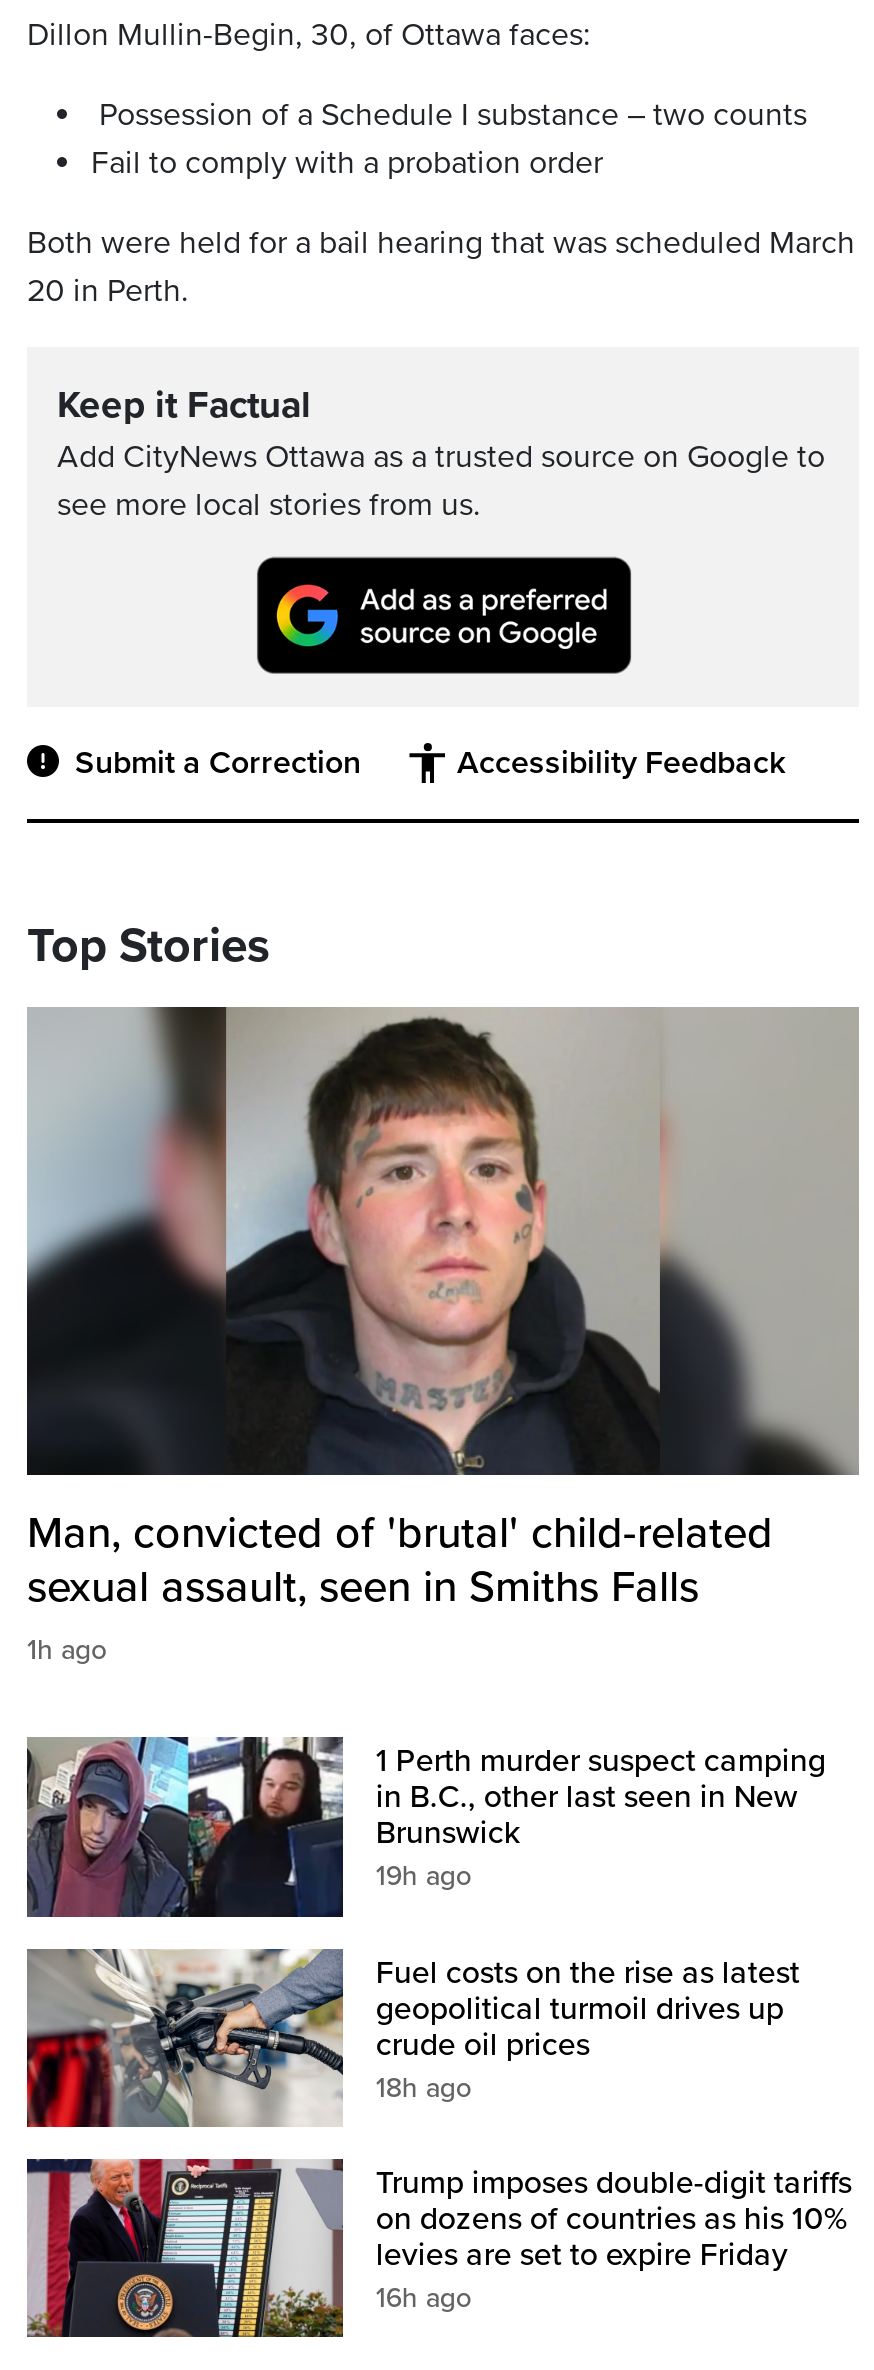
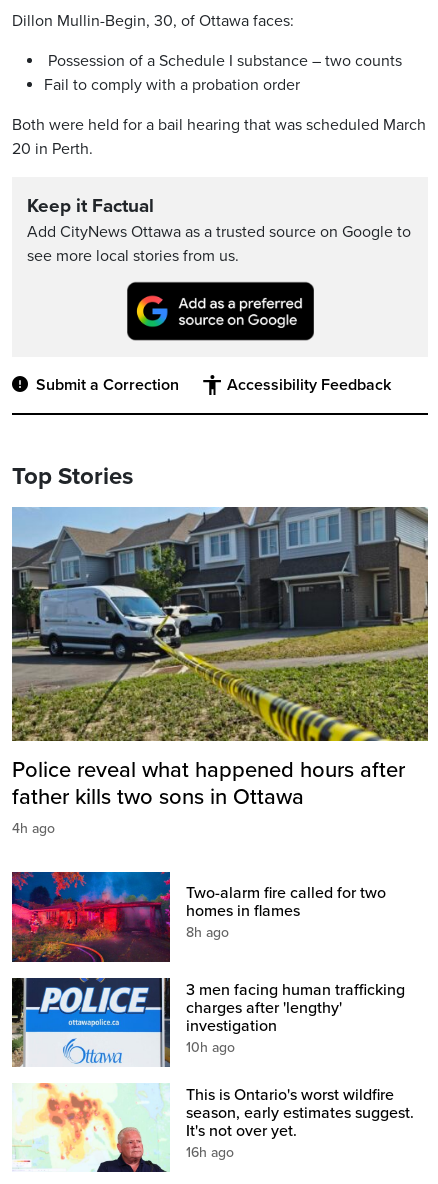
[25,1005,859,1668] [image] | Man, convicted of 'brutal' child-related | sexual assault, seen in Smiths Falls | 1h ago -> [11,507,429,837] [image] | Police reveal what happened hours after | father kills two sons in Ottawa | 4h ago
[25,1735,826,1919] [image] | 1 Perth murder suspect camping | in B.C., other last seen in New | Brunswick | 19h ago -> [11,871,386,963] [image] | Two-alarm fire called for two | homes in flames | 8h ago
[25,1949,800,2129] [image] | Fuel costs on the rise as latest | geopolitical turmoil drives up | crude oil prices | 18h ago -> [11,977,405,1068] [image] | 3 men facing human trafficking | charges after 'lengthy' | investigation | 10h ago
[25,2157,852,2339] [image] | Trump imposes double-digit tariffs | on dozens of countries as his 10% | levies are set to expire Friday -> [12,1082,414,1173] [image] | This is Ontario's worst wildfire | season, early estimates suggest. | It's not over yet.

